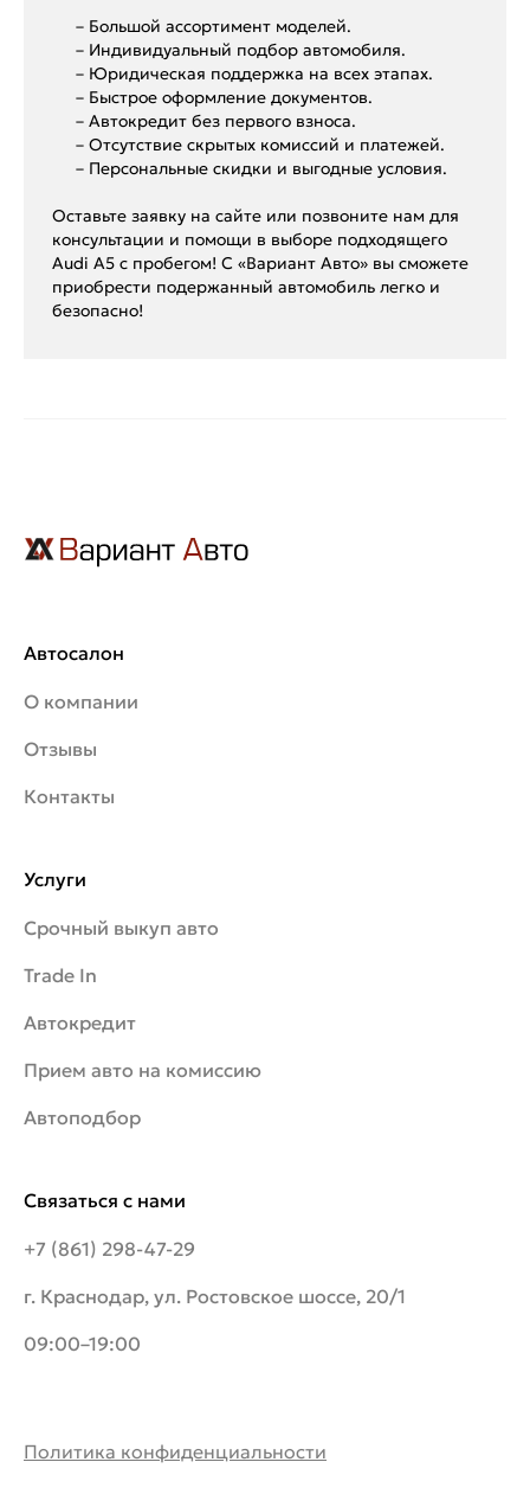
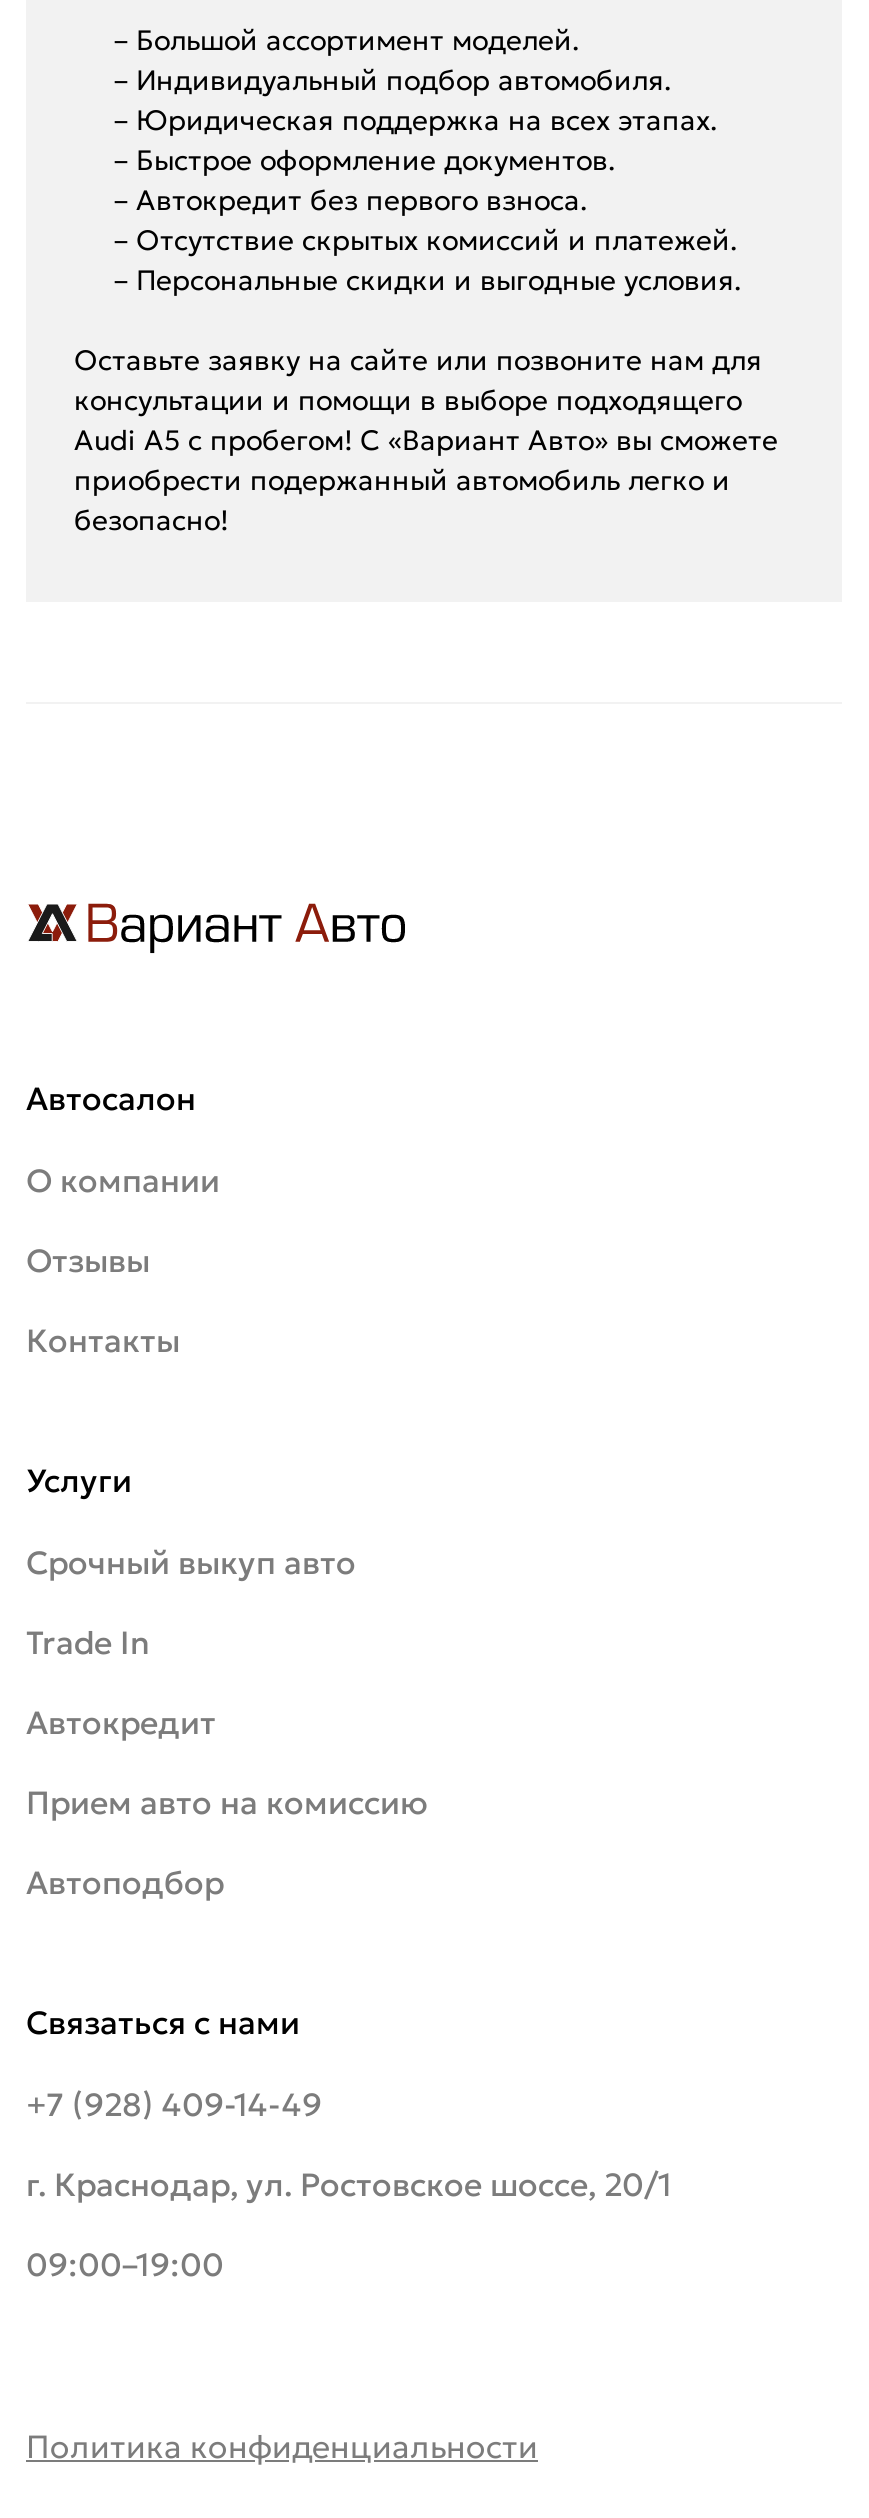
[24,1237,195,1261] +7 (861) 298-47-29 -> [26,2084,322,2124] +7 (928) 409-14-49

